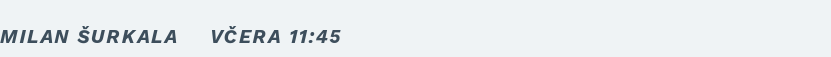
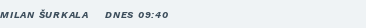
[0,24,341,46] MILAN ŠURKALA VČERA 11:45 -> [0,9,169,20] MILAN ŠURKALA DNES 09:40

